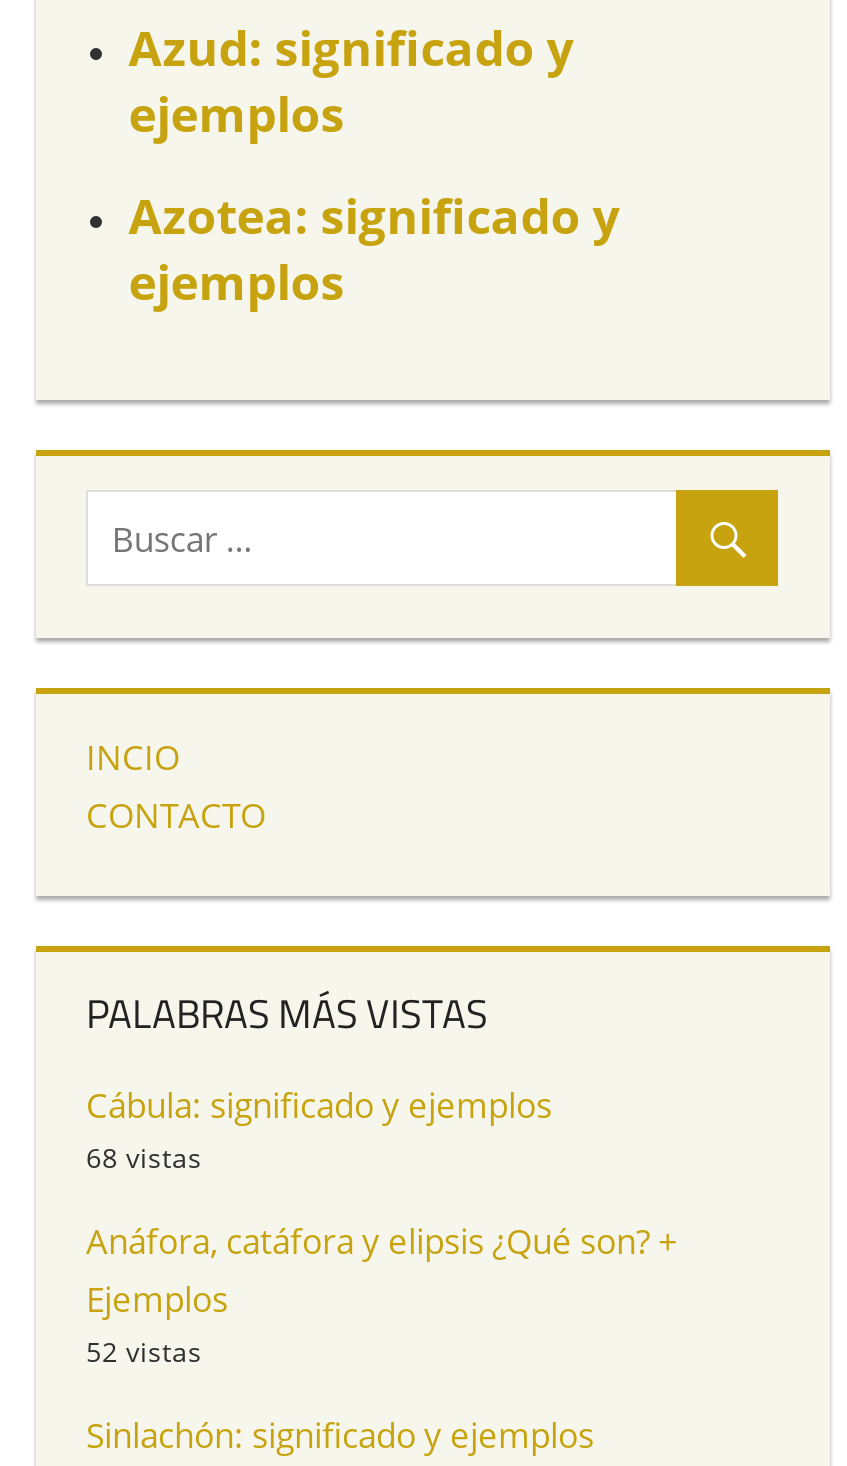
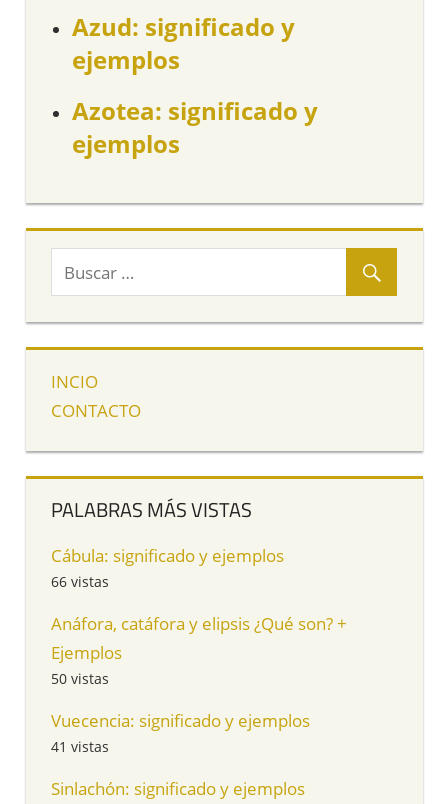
[86,1139,202,1177] 68 vistas -> [51,572,109,591] 66 vistas
[86,1333,202,1371] 52 vistas -> [51,669,310,756] 50 vistas | Vuecencia: significado y ejemplos | 41 vistas

